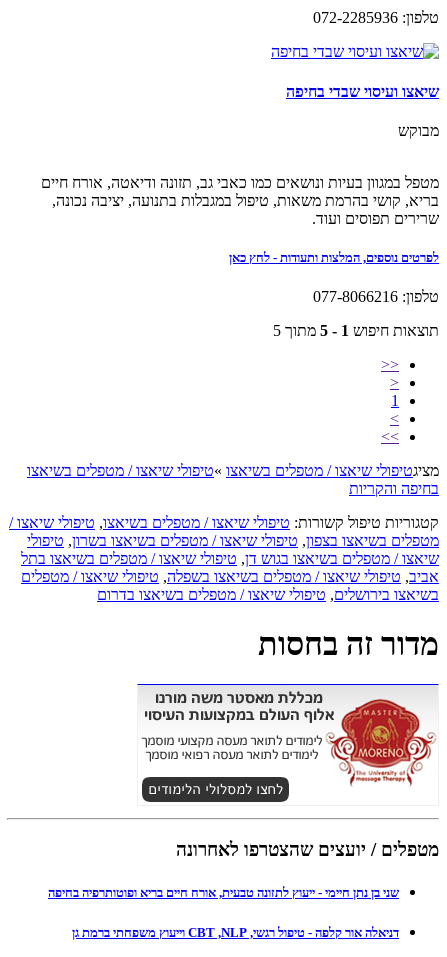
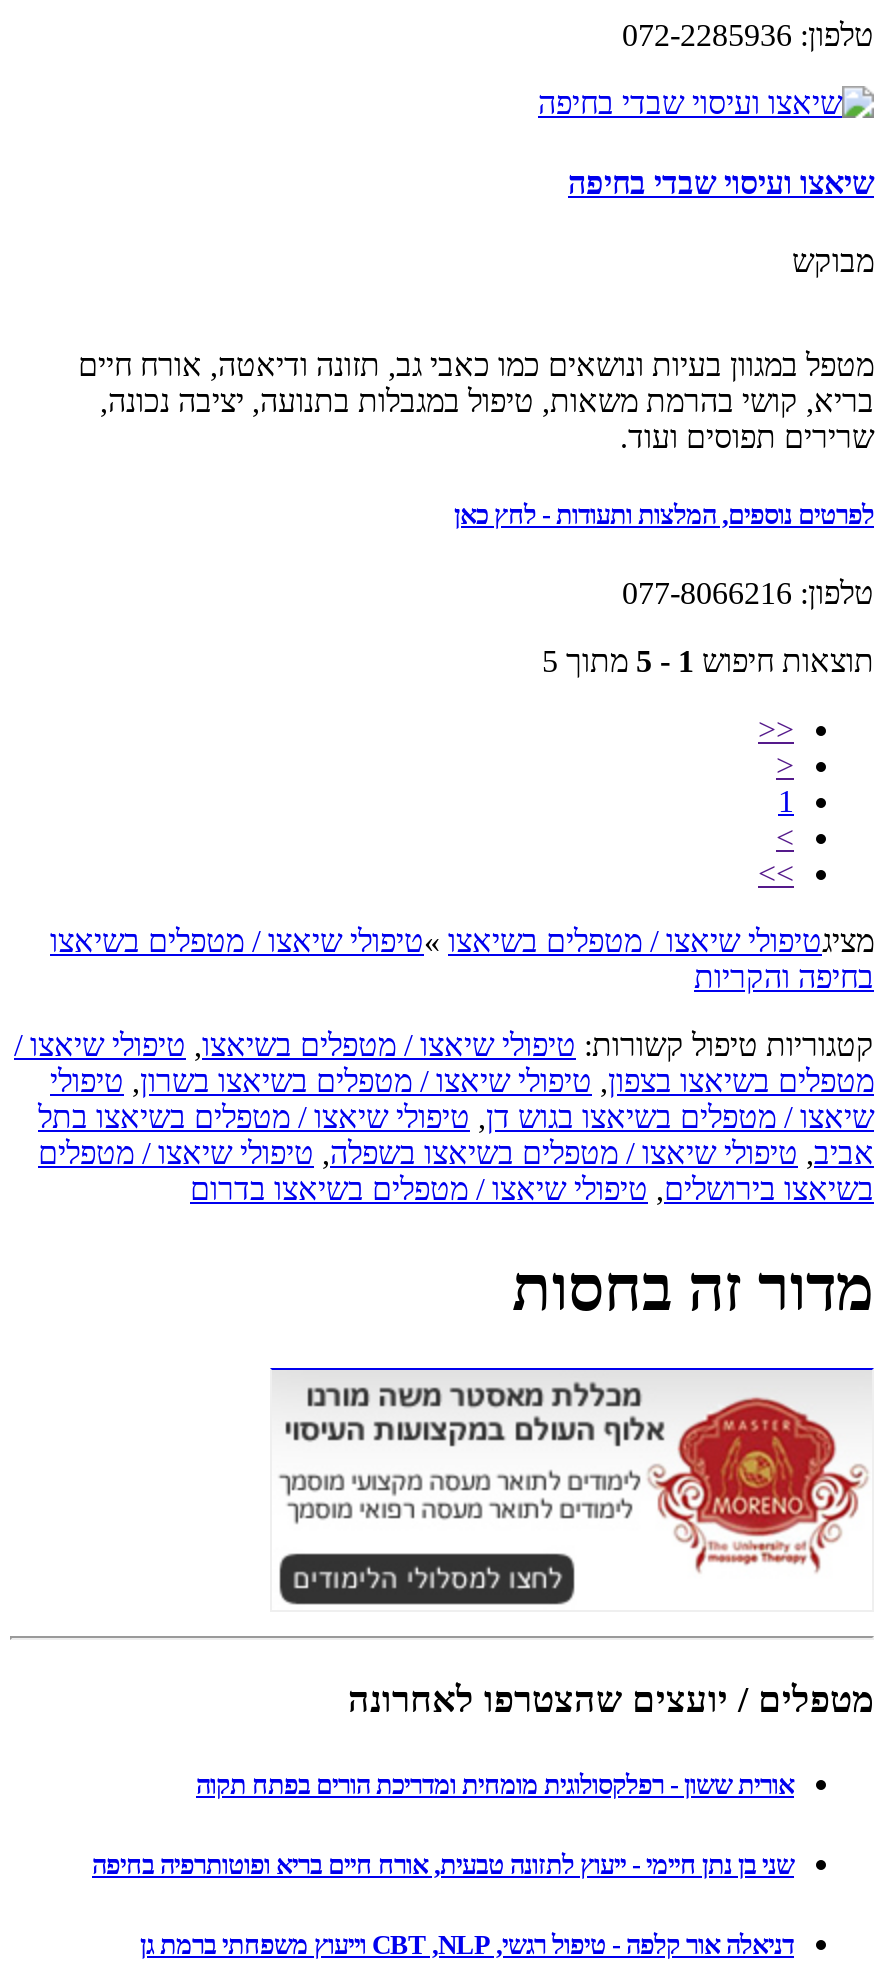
none -> [196,1770,794,1800] אורית ששון - רפלקסולוגית מומחית ומדריכת הורים בפתח תקוה

